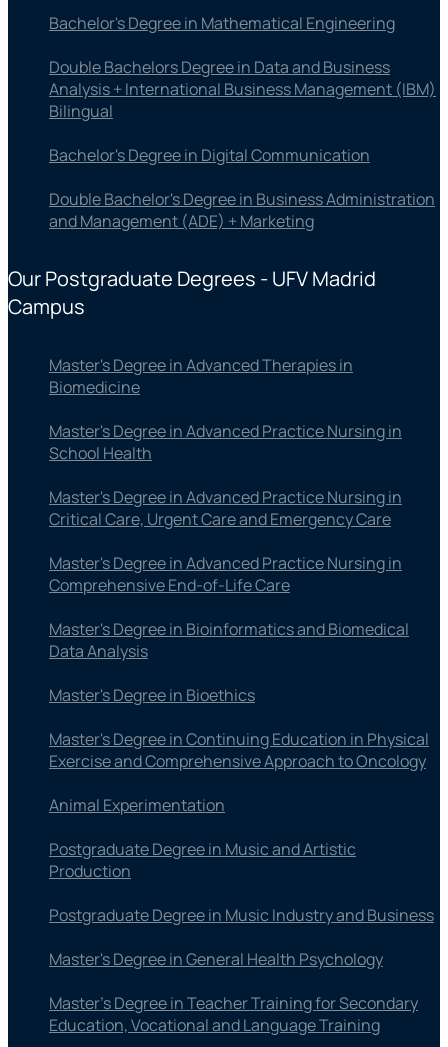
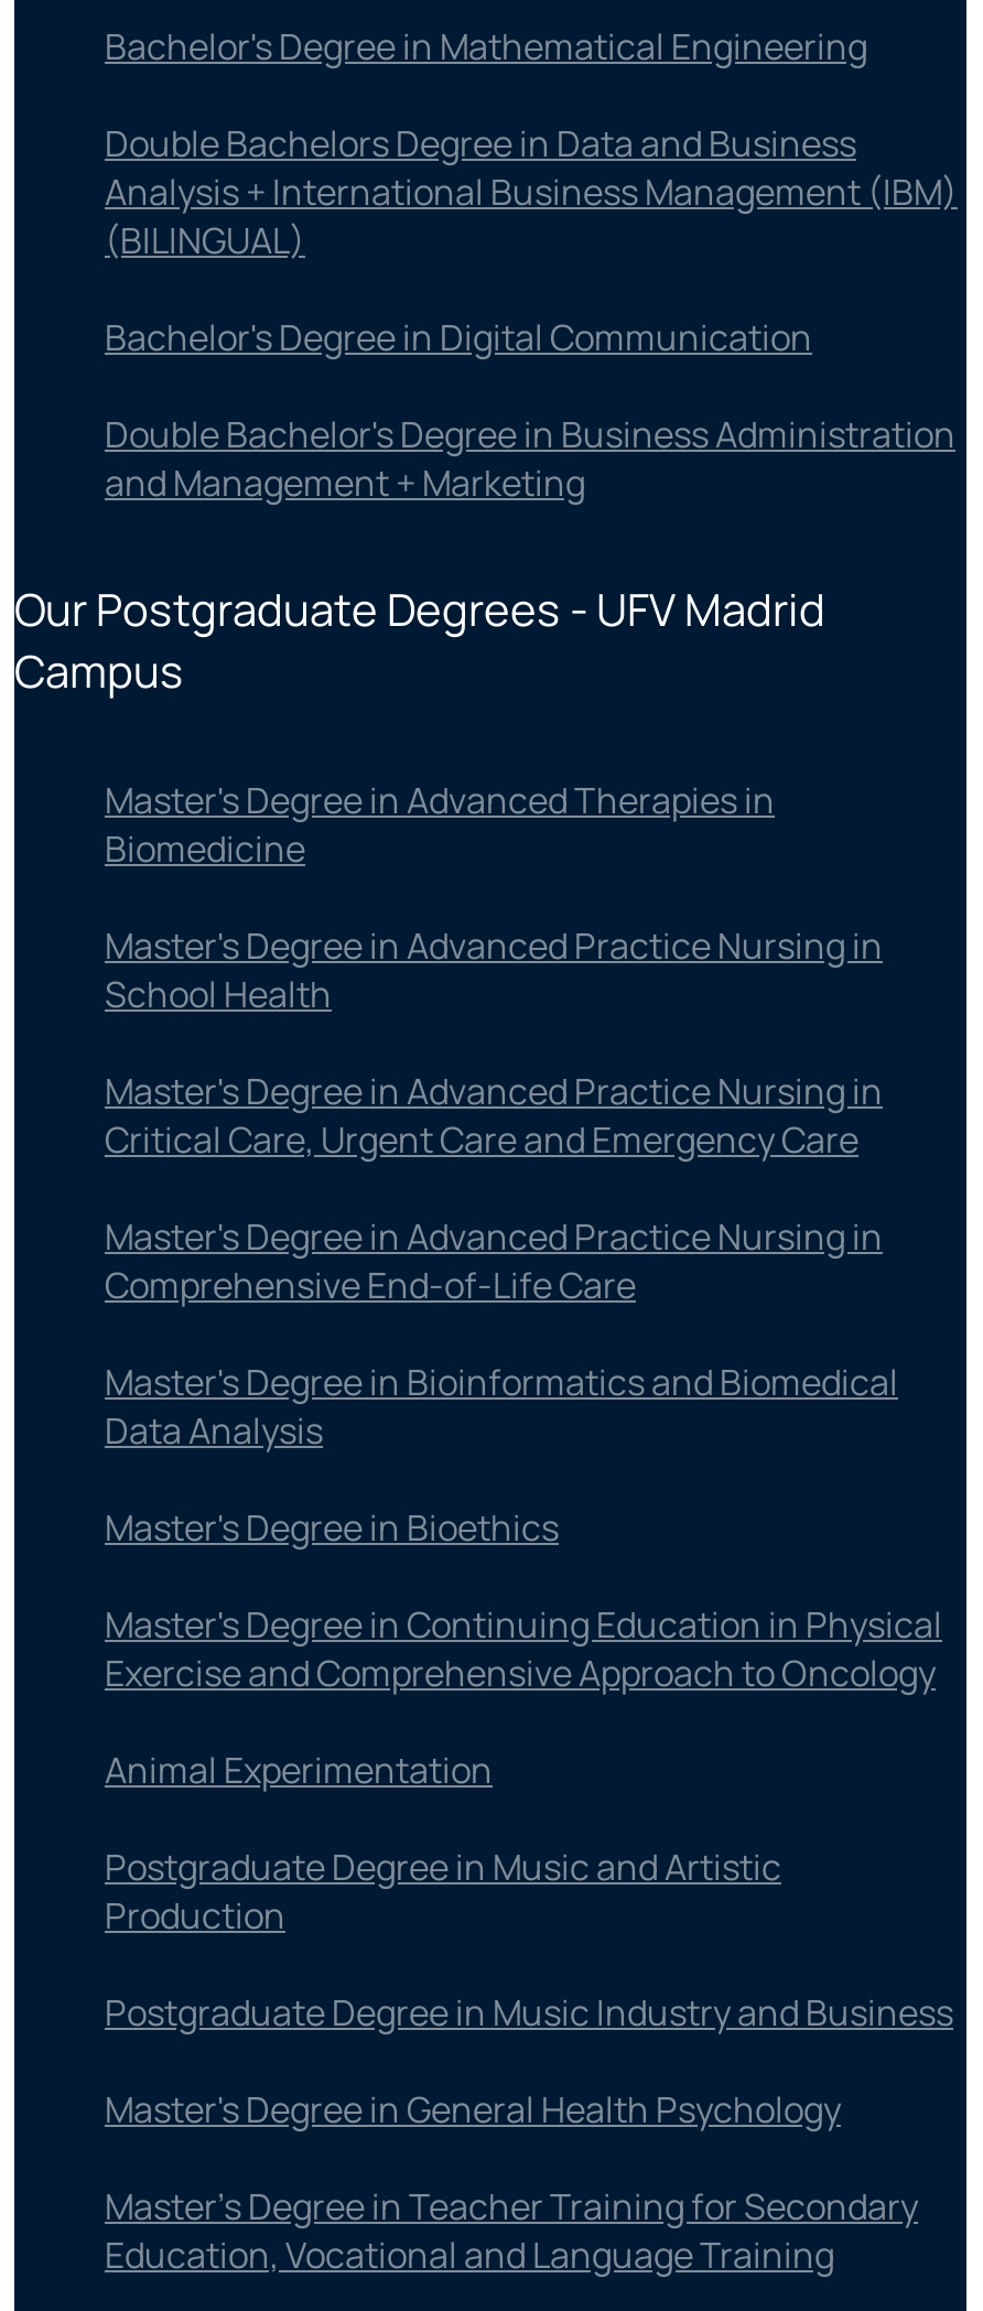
[49,100,113,122] Bilingual -> [105,216,305,264] (BILINGUAL)
[49,210,314,232] and Management (ADE) + Marketing -> [105,458,585,507] and Management + Marketing

